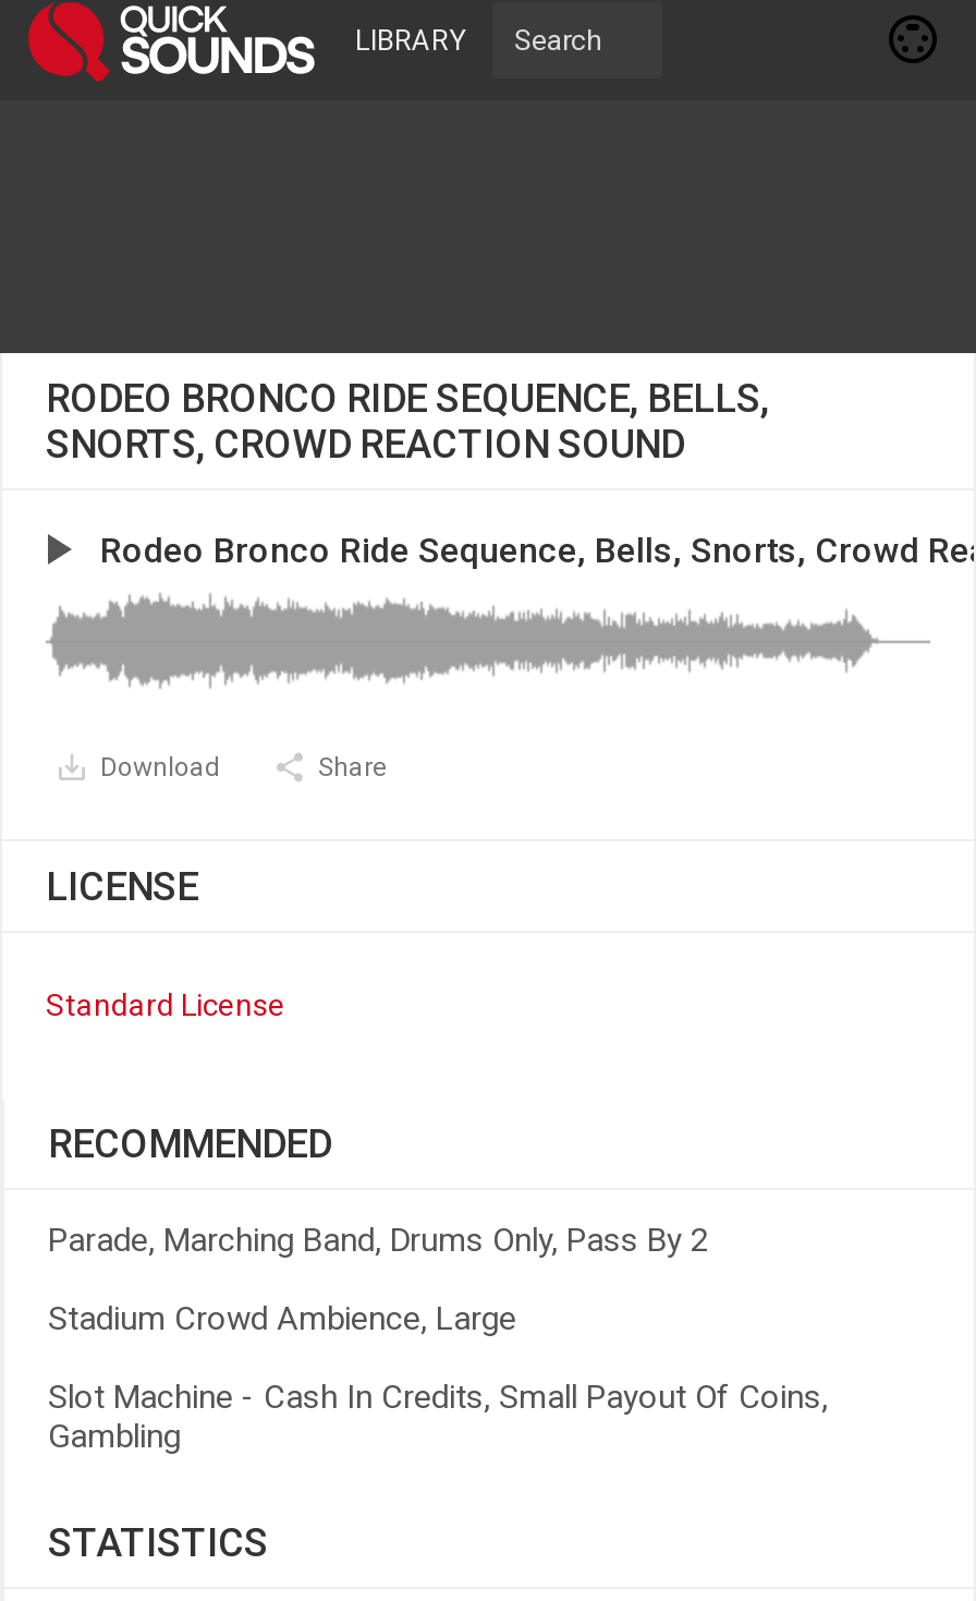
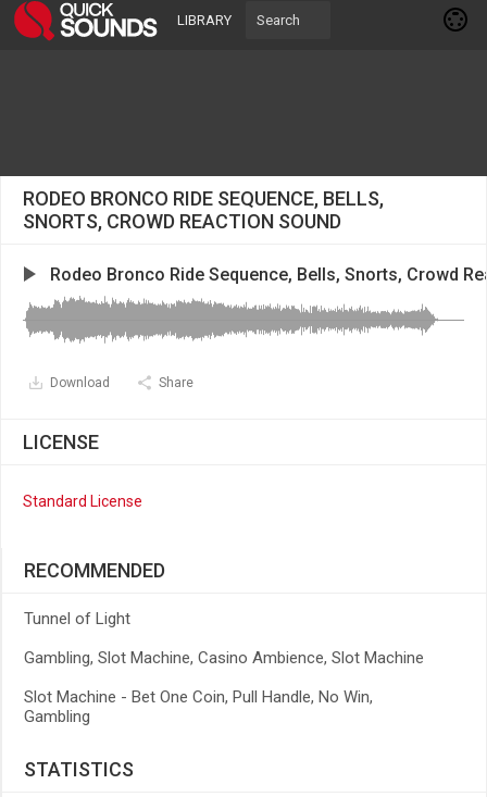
[48,1221,708,1260] Parade, Marching Band, Drums Only, Pass By 2 -> [24,609,130,628] Tunnel of Light
[48,1299,516,1338] Stadium Crowd Ambience, Large -> [24,648,424,668] Gambling, Slot Machine, Casino Ambience, Slot Machine
[48,1378,828,1417] Slot Machine - Cash In Credits, Small Payout Of Coins, -> [24,687,373,707] Slot Machine - Bet One Coin, Pull Handle, No Win,

